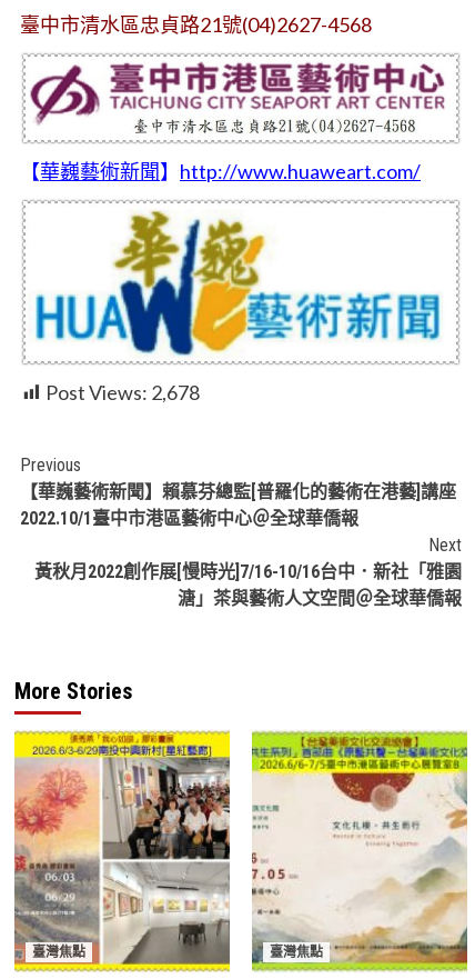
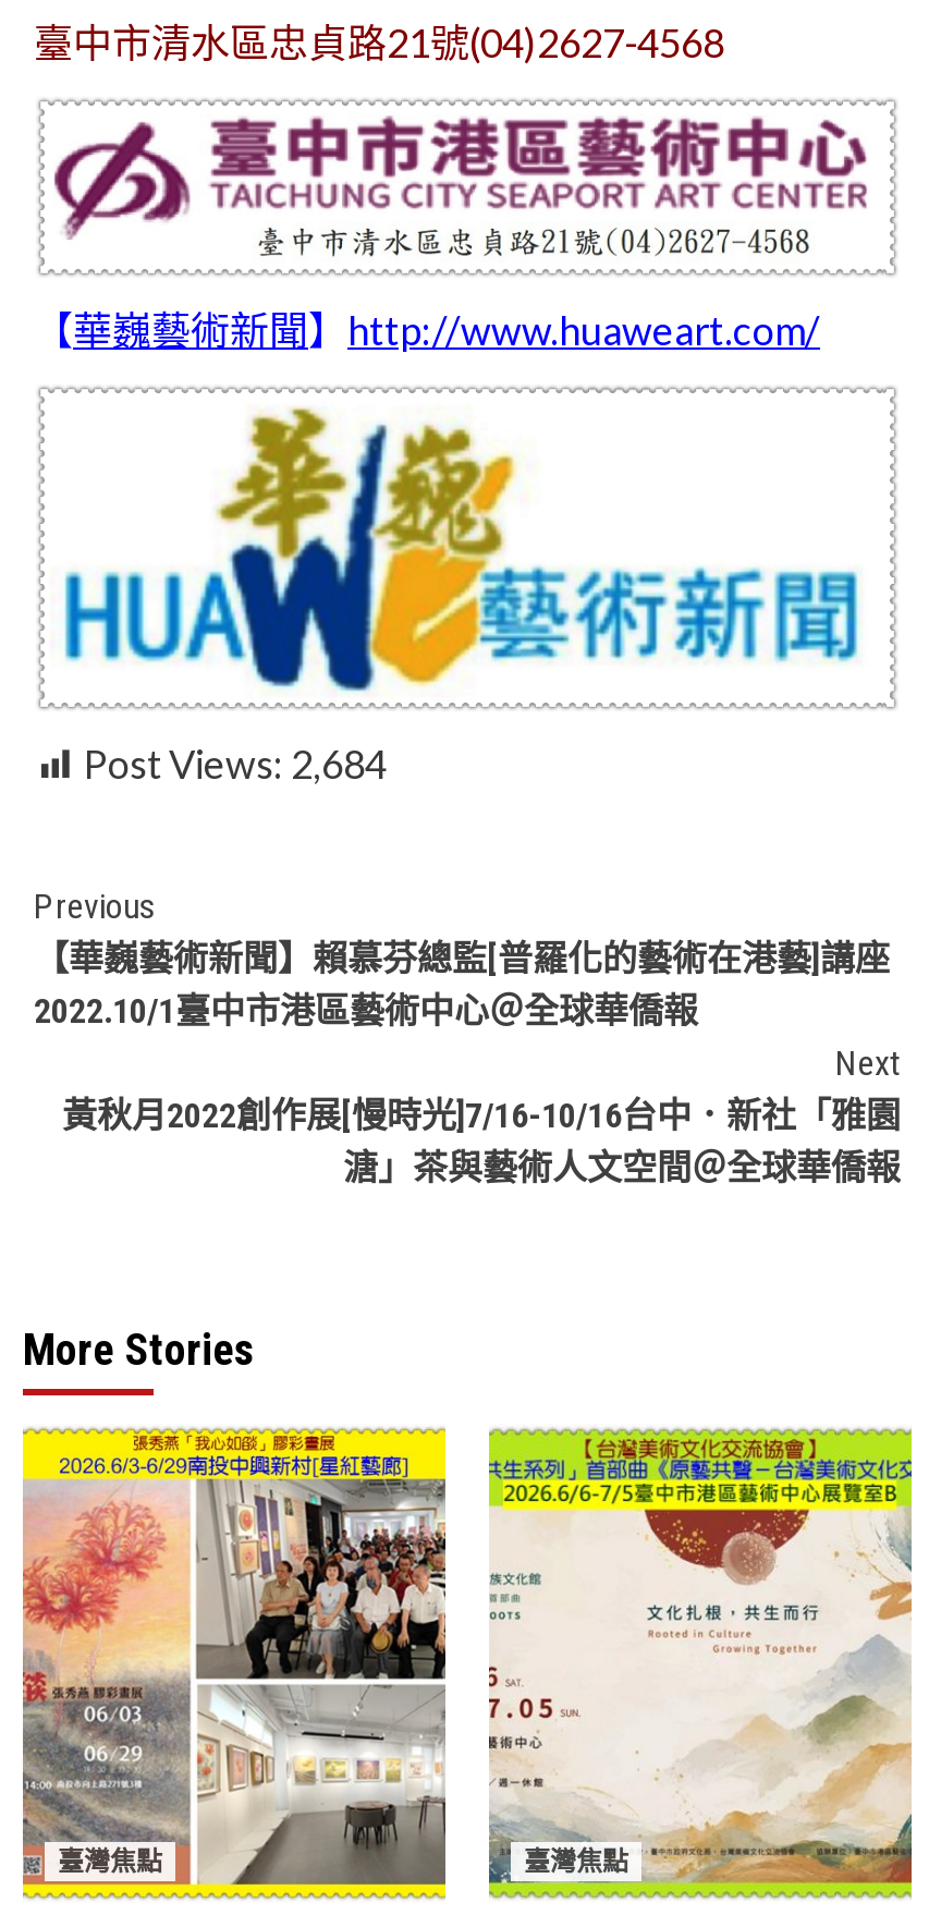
[46,380,200,404] Post Views: 2,678 -> [84,739,387,787] Post Views: 2,684

